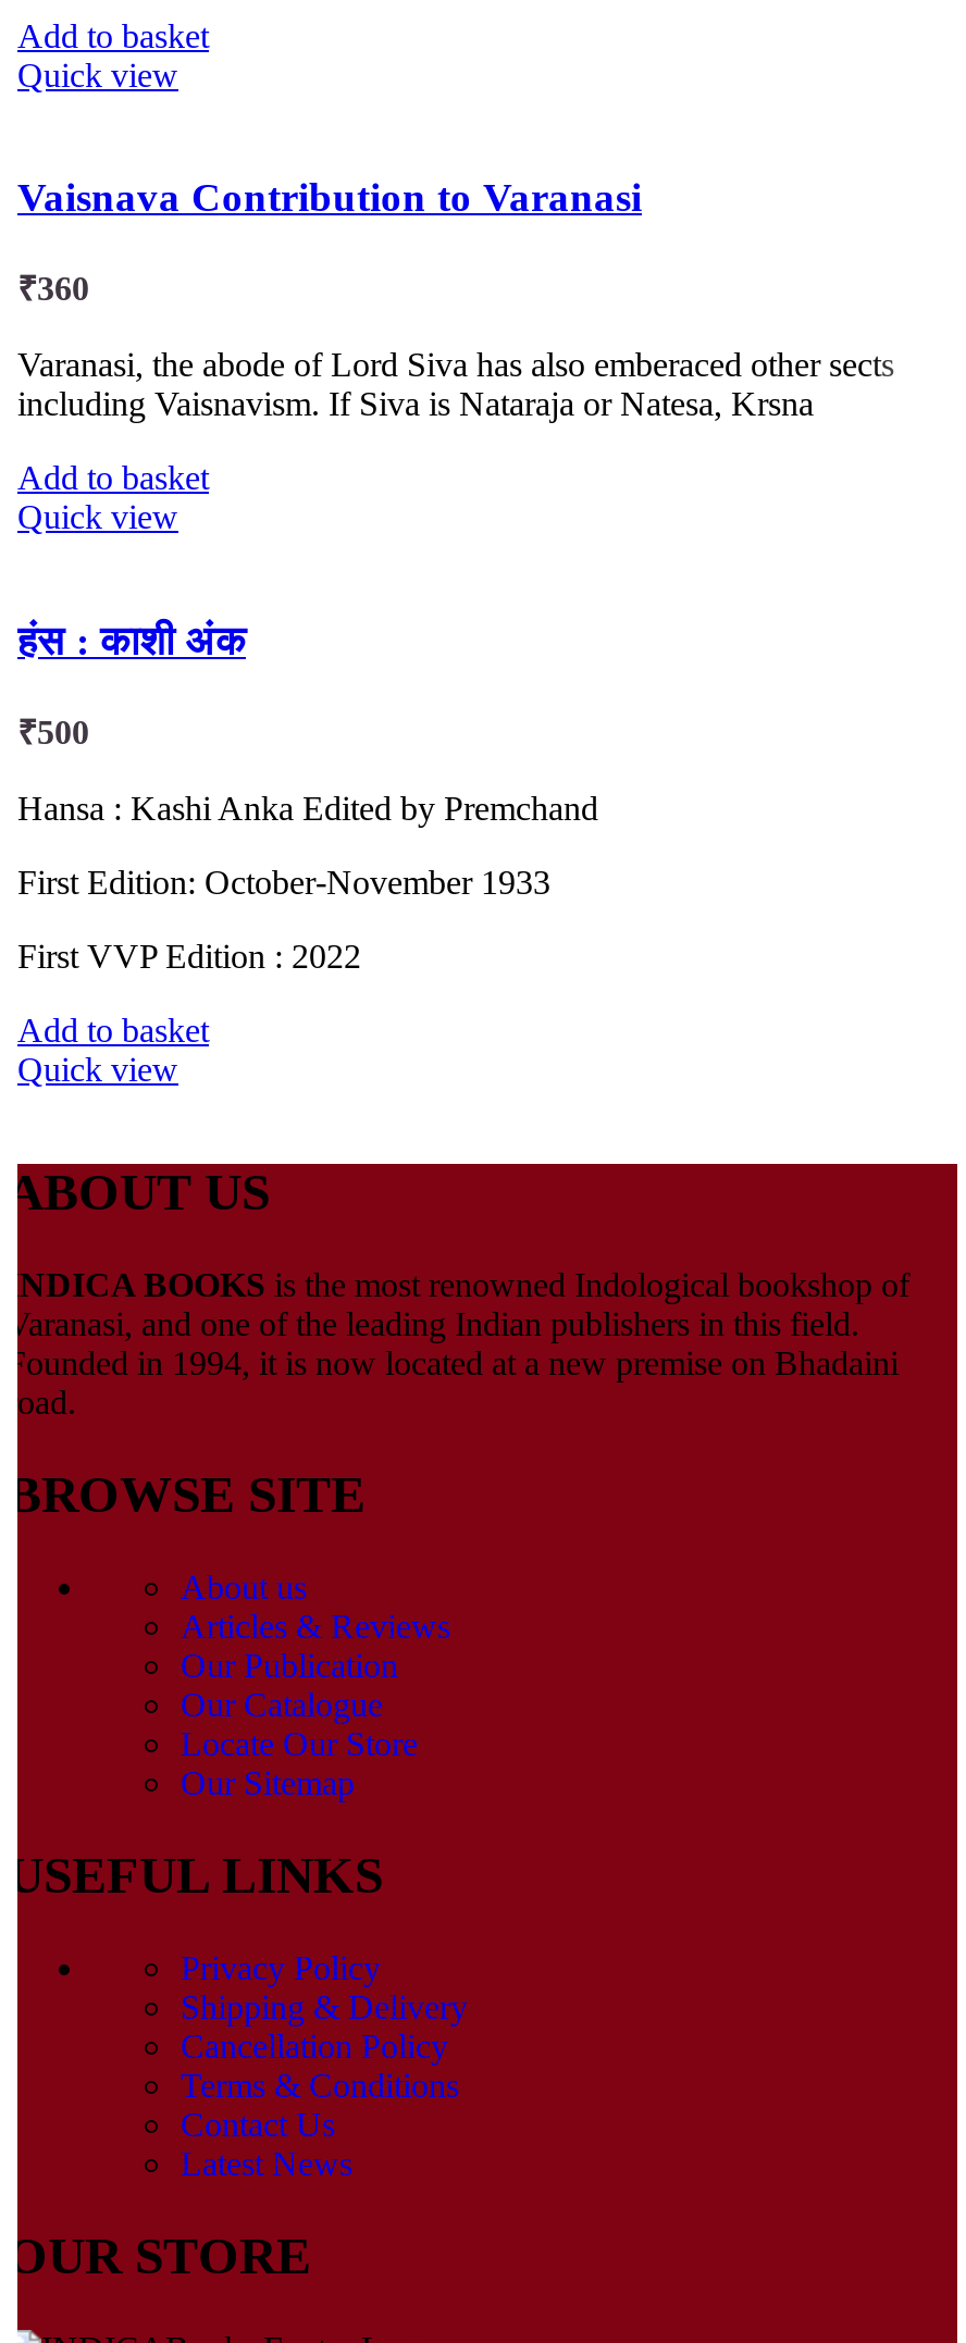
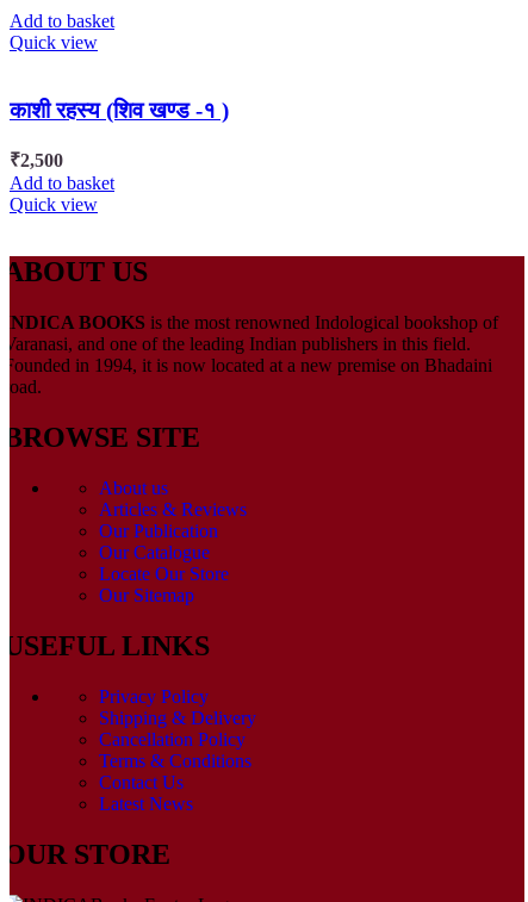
[17,175,894,974] Vaisnava Contribution to Varanasi | ₹360 | Varanasi, the abode of Lord Siva has also emberaced other sects | including Vaisnavism. If Siva is Nataraja or Natesa, Krsna | Add to basket | Quick view | हंस : काशी अंक | ₹500 | Hansa : Kashi Anka Edited by Premchand | First Edition: October-November 1933 | First VVP Edition : 2022 -> [10,97,229,170] काशी रहस्य (शिव खण्ड -१ ) | ₹2,500

